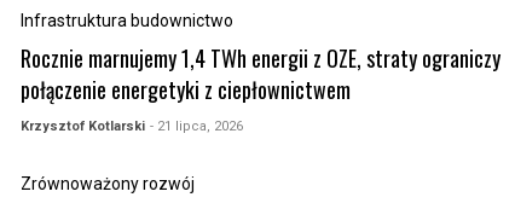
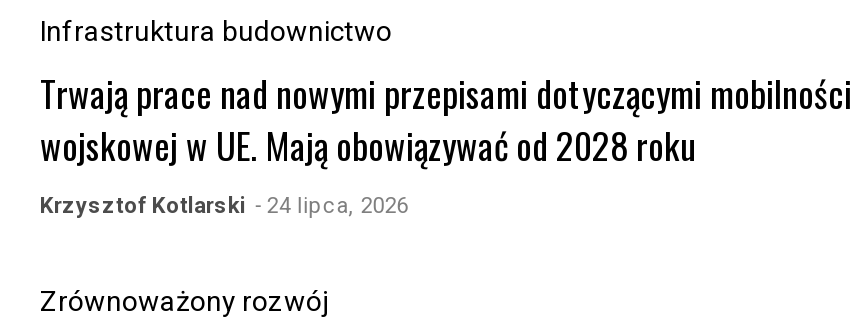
[21,43,500,135] Rocznie marnujemy 1,4 TWh energii z OZE, straty ograniczy | połączenie energetyki z ciepłownictwem | Krzysztof Kotlarski - 21 lipca, 2026 -> [40,67,852,219] Trwają prace nad nowymi przepisami dotyczącymi mobilności | wojskowej w UE. Mają obowiązywać od 2028 roku | Krzysztof Kotlarski - 24 lipca, 2026

